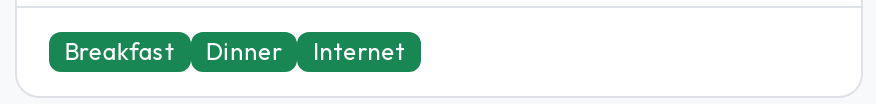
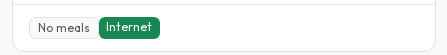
[65,36,282,66] Breakfast | Dinner -> [38,20,90,35] No meals

